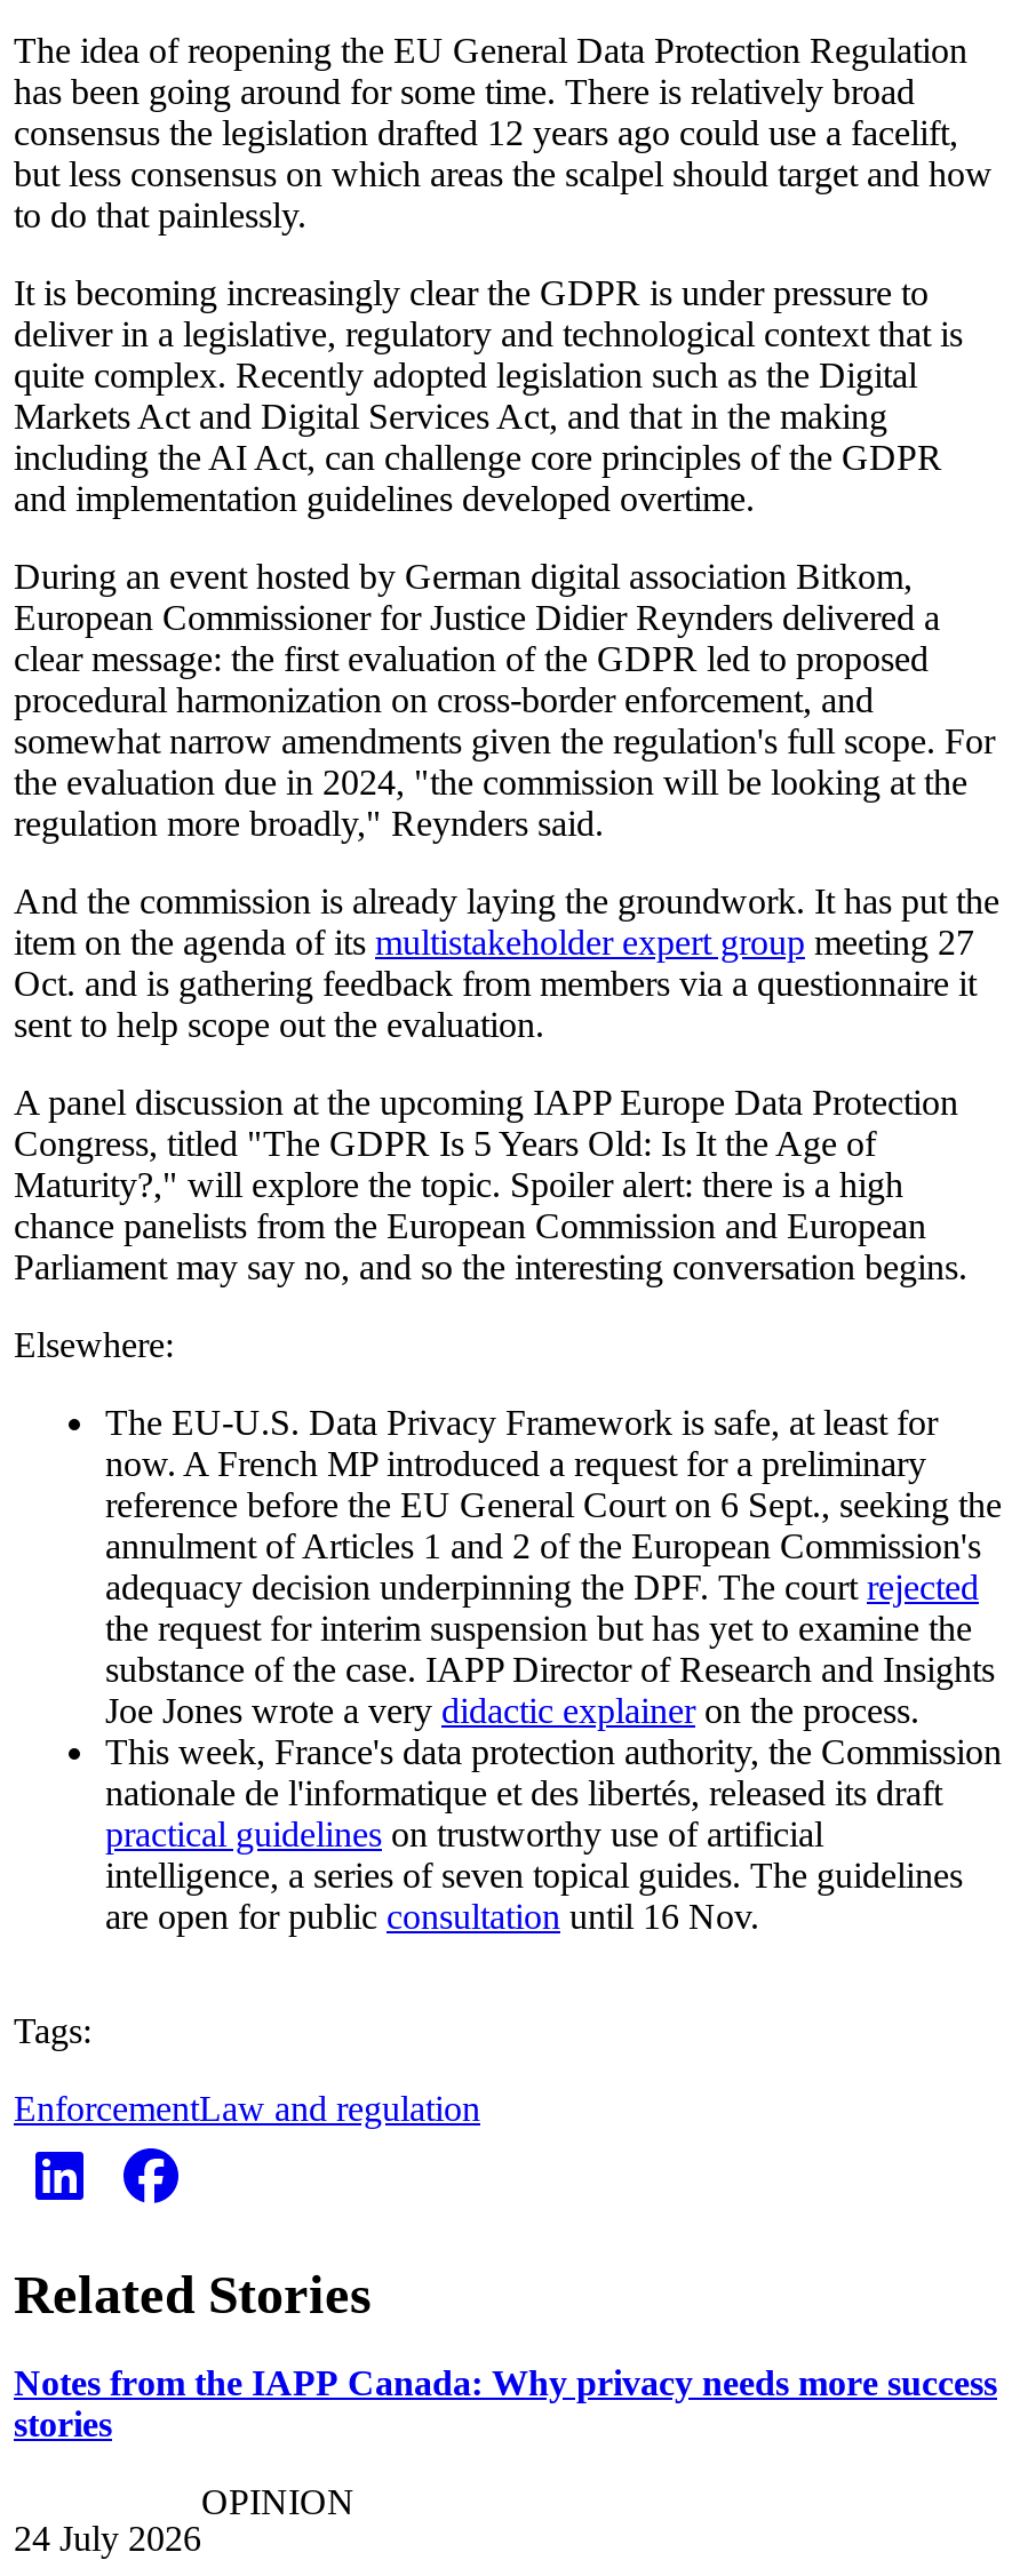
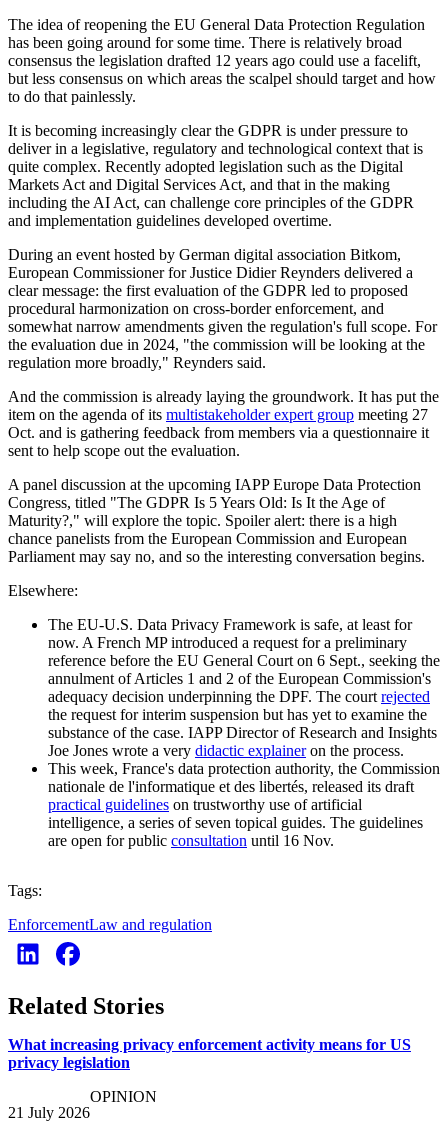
[14,2364,997,2444] Notes from the IAPP Canada: Why privacy needs more success | stories -> [8,1036,411,1071] What increasing privacy enforcement activity means for US | privacy legislation
[14,2520,201,2559] 24 July 2026 -> [8,1104,90,1121] 21 July 2026

